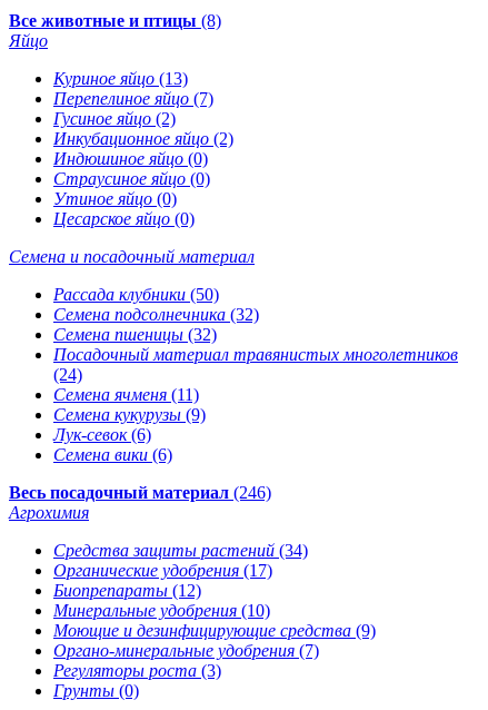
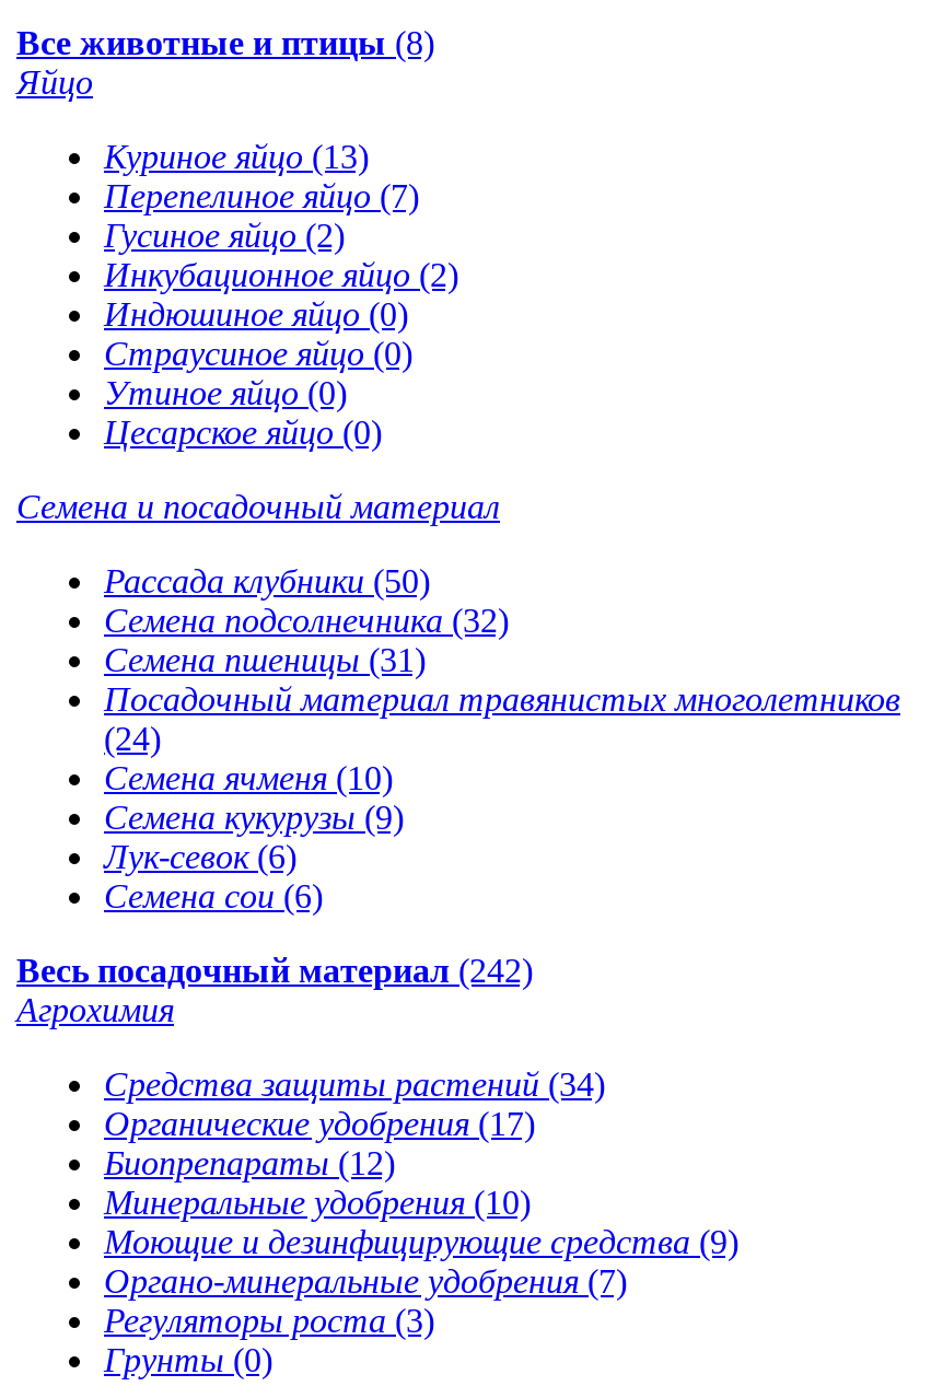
[53,325,217,344] Семена пшеницы (32) -> [104,641,426,678] Семена пшеницы (31)
[53,385,199,404] Семена ячменя (11) -> [104,759,393,796] Семена ячменя (10)
[53,445,172,464] Семена вики (6) -> [104,877,323,914] Семена сои (6)
[9,483,271,502] Весь посадочный материал (246) -> [16,951,533,989] Весь посадочный материал (242)

